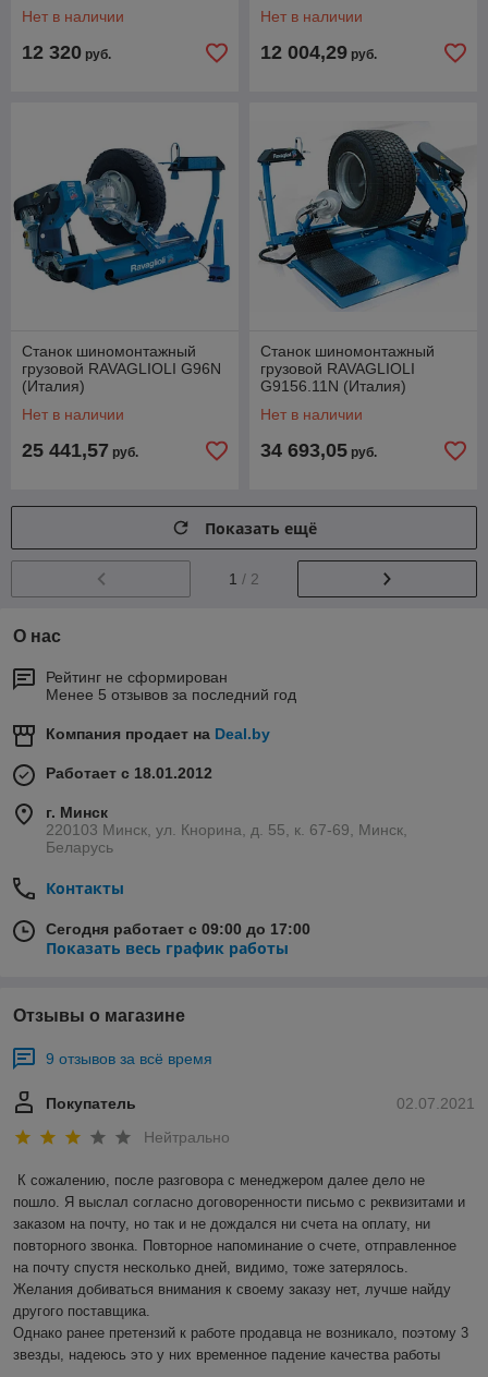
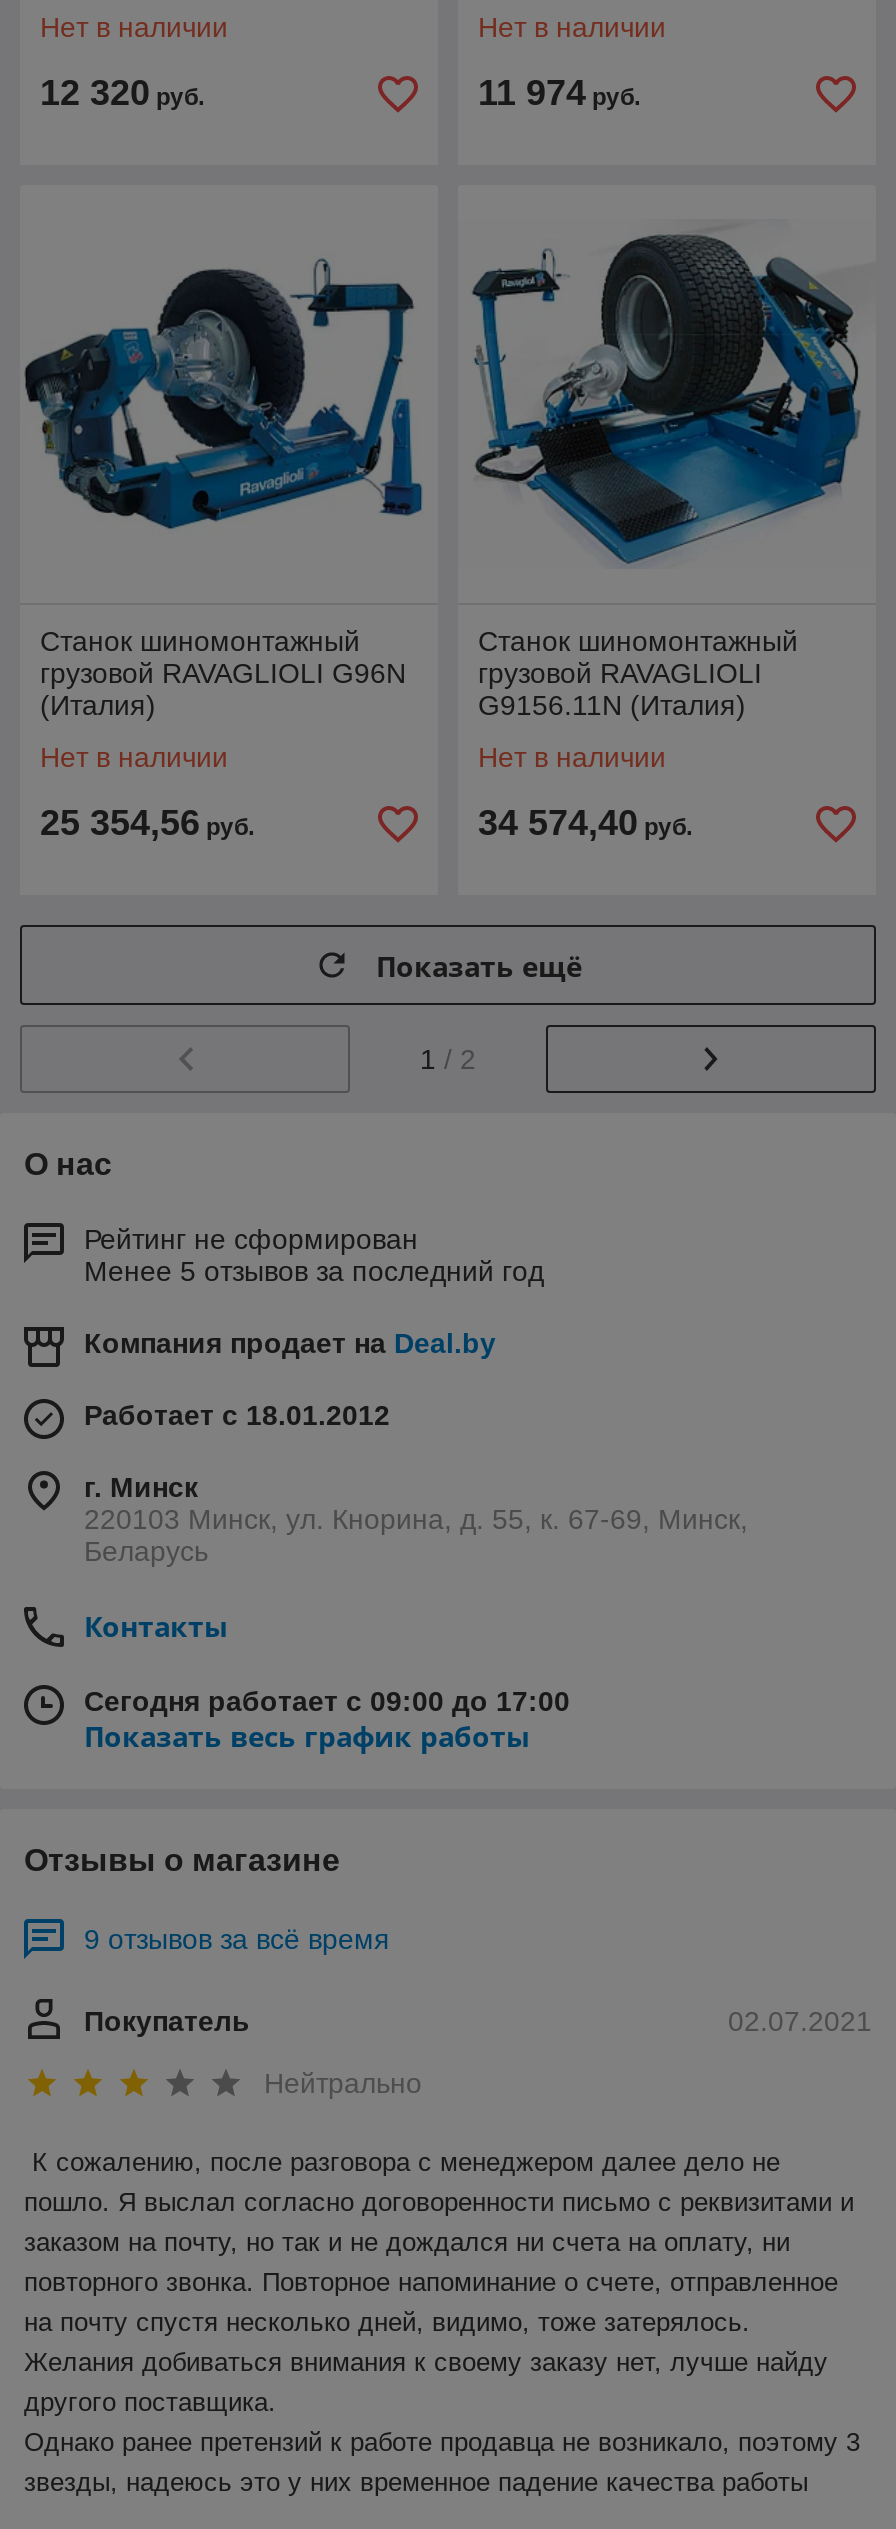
[260,41,377,63] 12 004,29 руб. -> [478,73,640,113] 11 974 руб.
[22,439,138,461] 25 441,57 руб. -> [40,803,254,843] 25 354,56 руб.
[260,439,377,461] 34 693,05 руб. -> [478,803,692,843] 34 574,40 руб.

